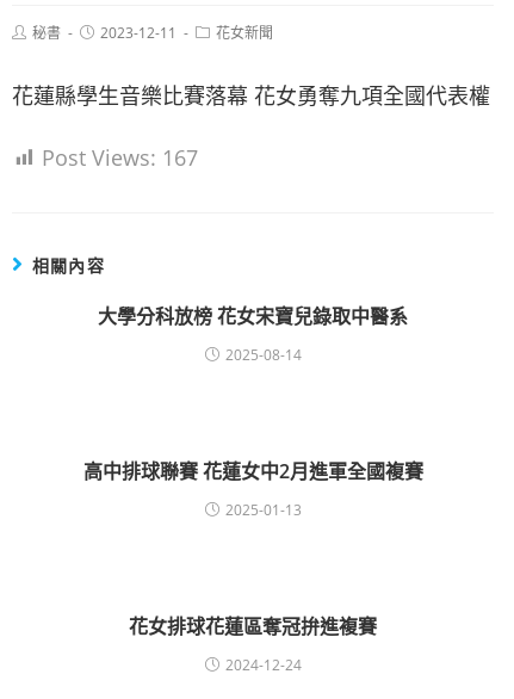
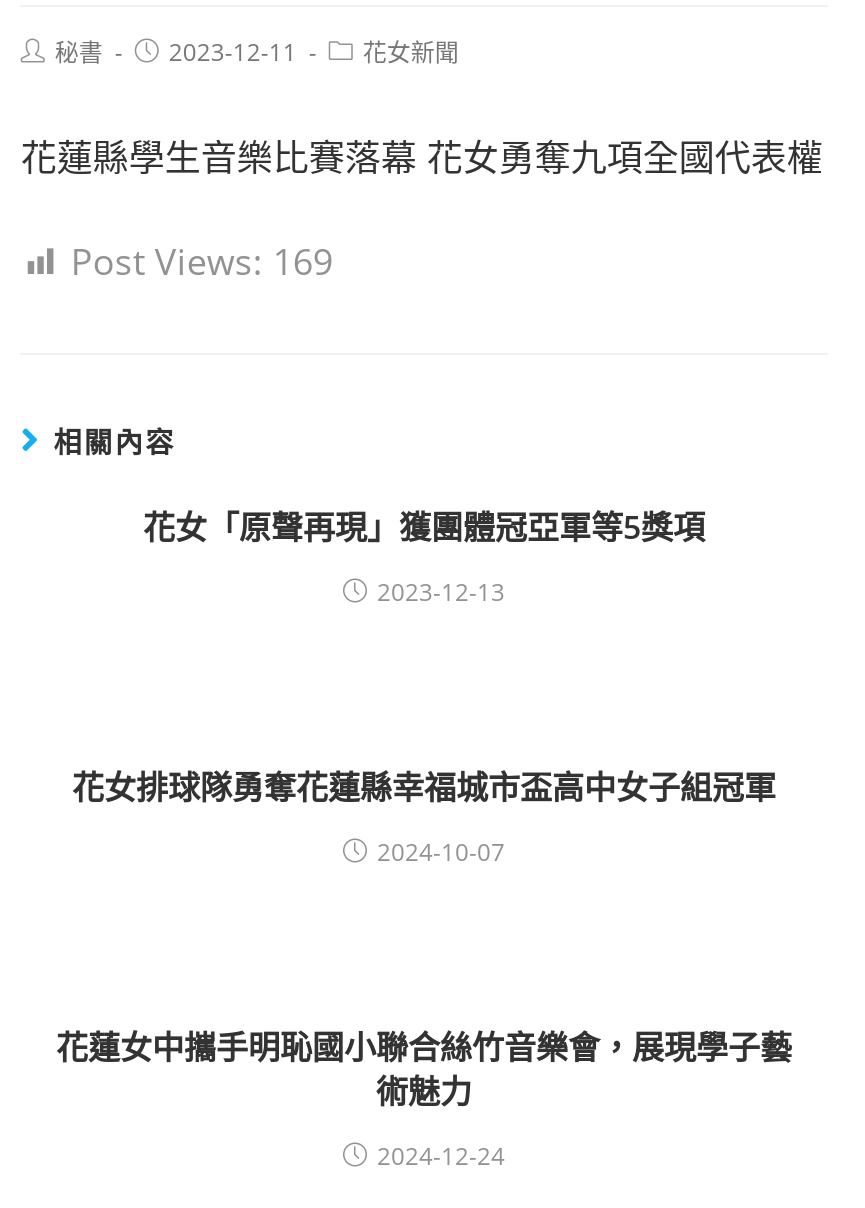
[42,143,198,172] Post Views: 167 -> [71,237,333,285] Post Views: 169
[98,303,408,329] 大學分科放榜 花女宋寶兒錄取中醫系 -> [143,505,705,549] 花女「原聲再現」獲團體冠亞軍等5獎項
[225,345,301,365] 2025-08-14 -> [377,575,505,609] 2023-12-13
[83,458,423,484] 高中排球聯賽 花蓮女中2月進軍全國複賽 -> [72,765,776,809] 花女排球隊勇奪花蓮縣幸福城市盃高中女子組冠軍
[225,500,301,520] 2025-01-13 -> [377,835,505,869] 2024-10-07
[129,613,377,639] 花女排球花蓮區奪冠拚進複賽 -> [56,1025,792,1113] 花蓮女中攜手明恥國小聯合絲竹音樂會，展現學子藝 | 術魅力

